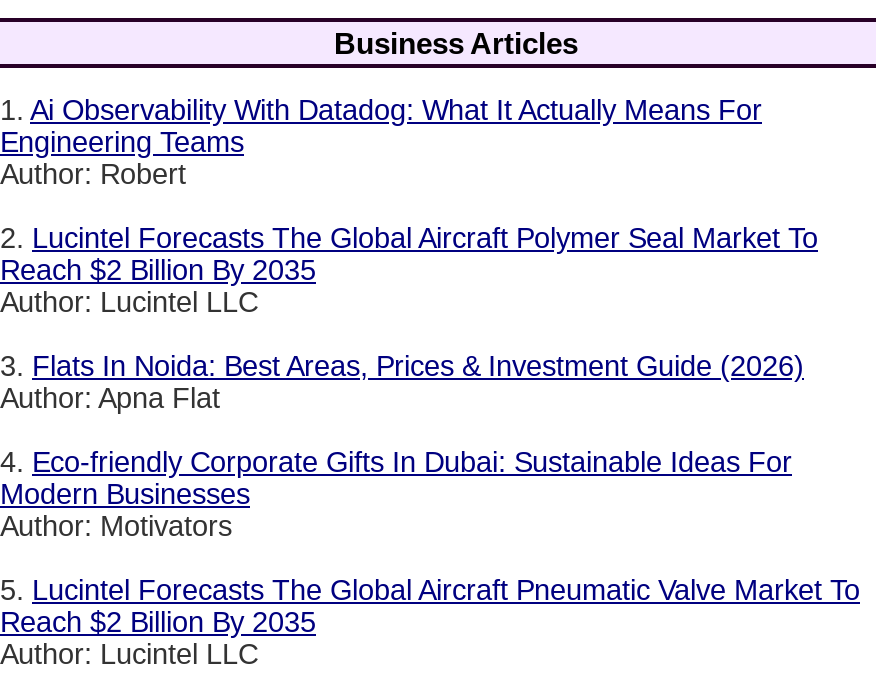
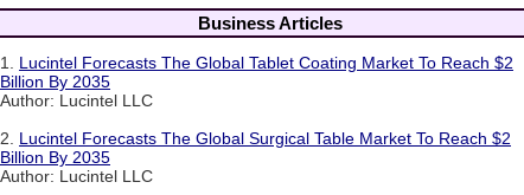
[0,93,818,285] 1. Ai Observability With Datadog: What It Actually Means For | Engineering Teams | Author: Robert | 2. Lucintel Forecasts The Global Aircraft Polymer Seal Market To | Reach $2 Billion By 2035 -> [0,53,513,91] 1. Lucintel Forecasts The Global Tablet Coating Market To Reach $2 | Billion By 2035
[0,349,860,637] 3. Flats In Noida: Best Areas, Prices & Investment Guide (2026) | Author: Apna Flat | 4. Eco-friendly Corporate Gifts In Dubai: Sustainable Ideas For | Modern Businesses | Author: Motivators | 5. Lucintel Forecasts The Global Aircraft Pneumatic Valve Market To | Reach $2 Billion By 2035 -> [0,128,511,166] 2. Lucintel Forecasts The Global Surgical Table Market To Reach $2 | Billion By 2035

